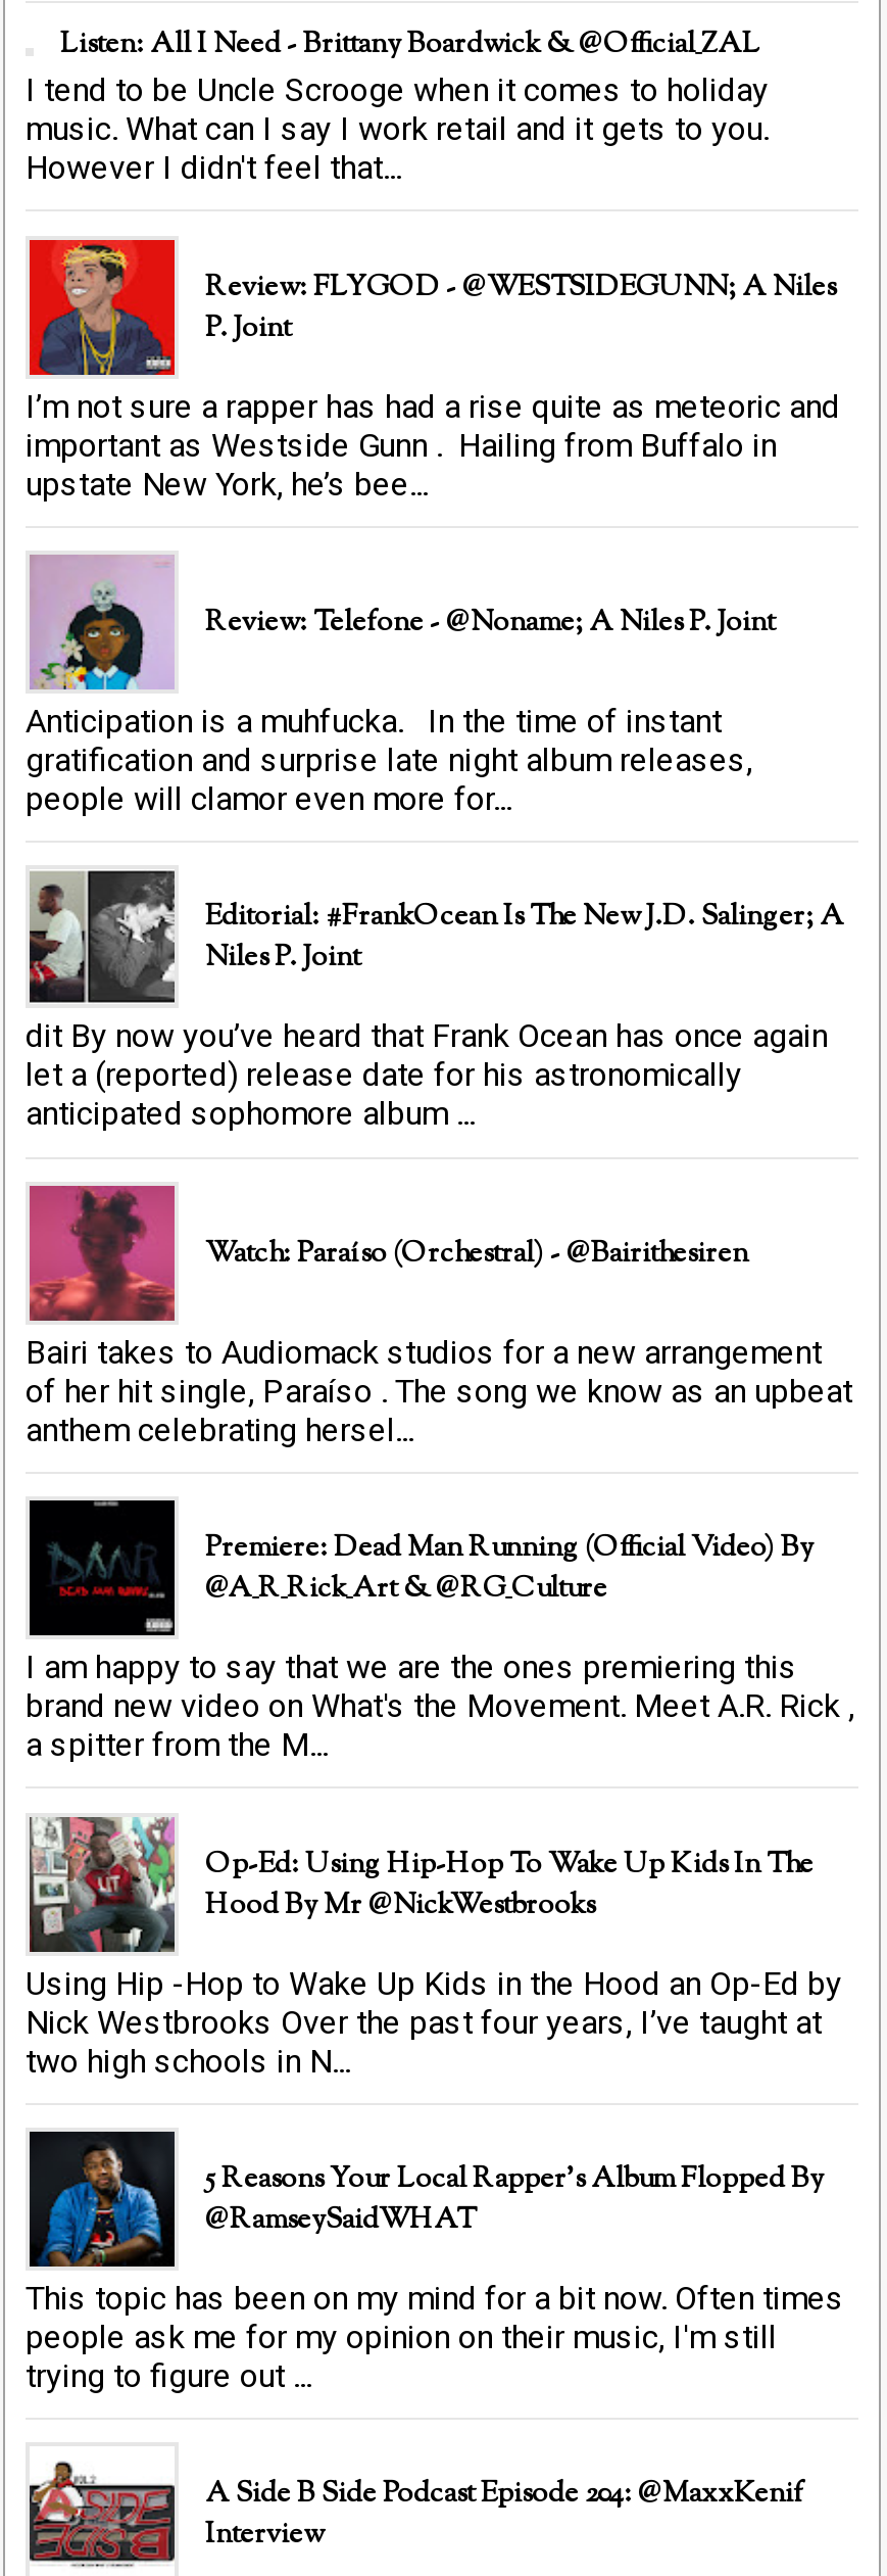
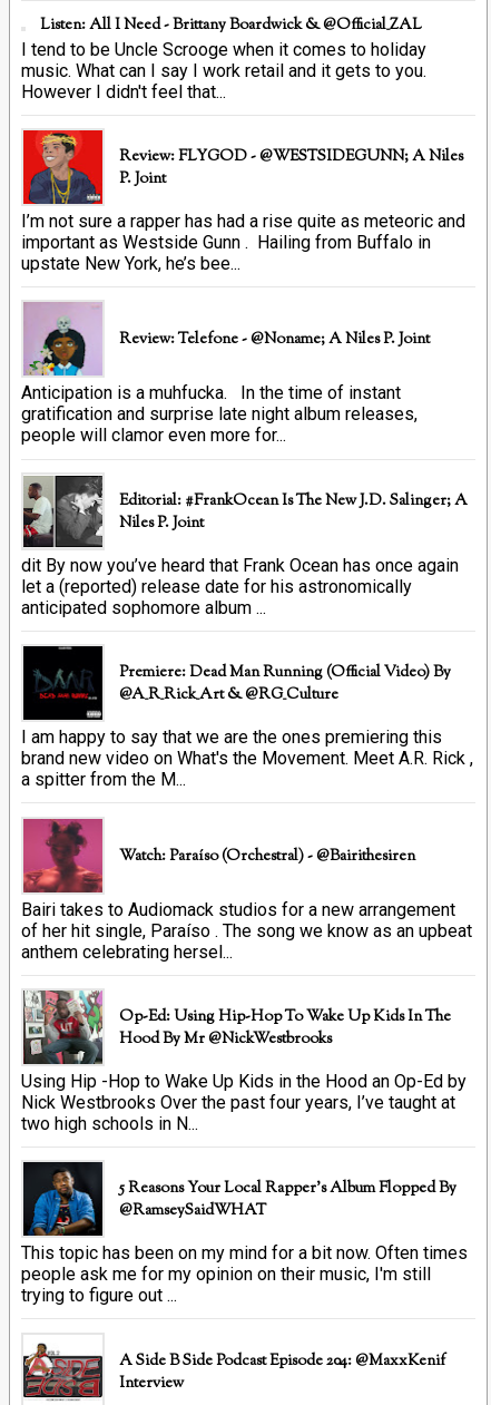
moved [26,1185,852,1449] -> [21,819,472,962]: [image] | Watch: Paraíso (Orchestral) - @bairithesiren | Bairi takes to Audiomack studios for a new arrangement | of her hit single, Paraíso . The song we know as an upbeat | anthem celebrating hersel...
moved [26,1529,854,1764] -> [21,662,473,790]: [image] | Premiere: Dead Man Running (official Video) By | I am happy to say that we are the ones premiering this | brand new video on What's the Movement. Meet A.R. Rick , | a spitter from the M...

